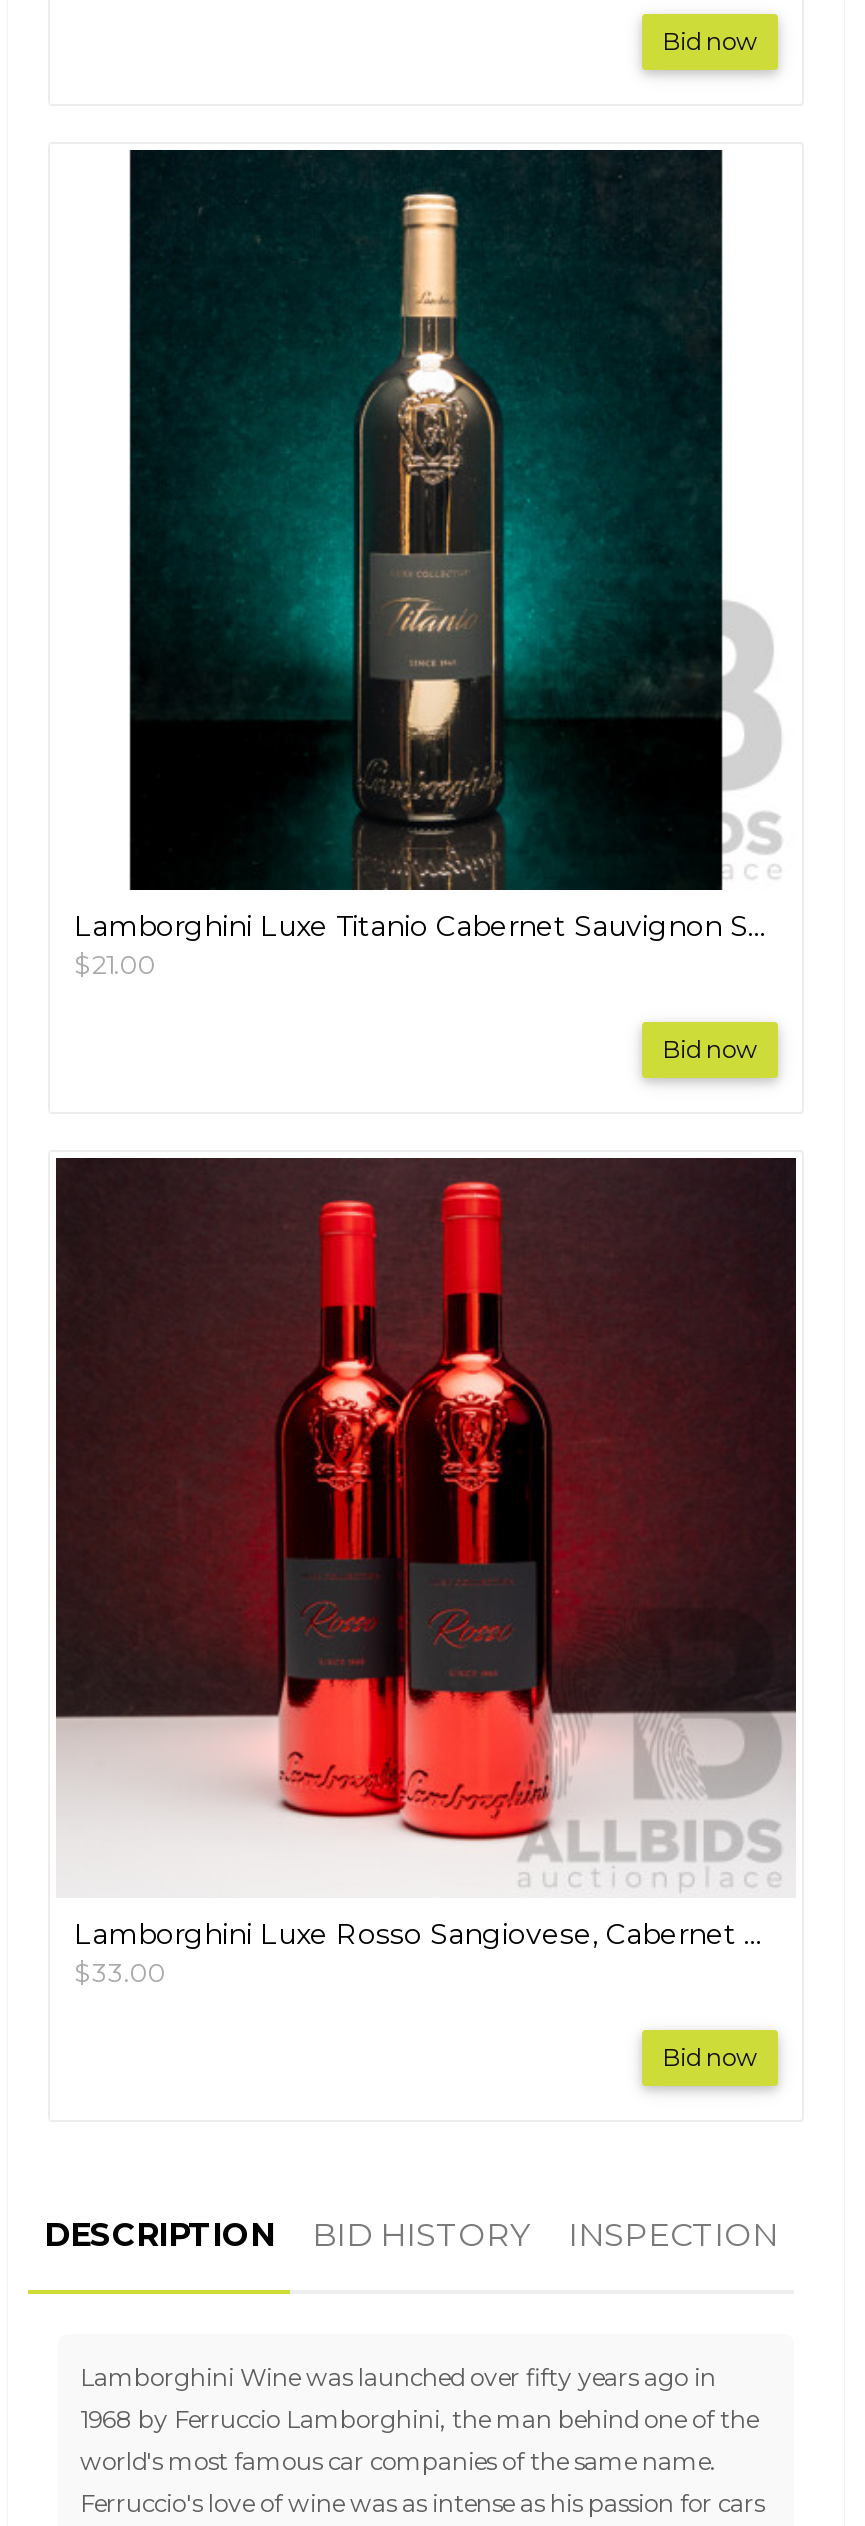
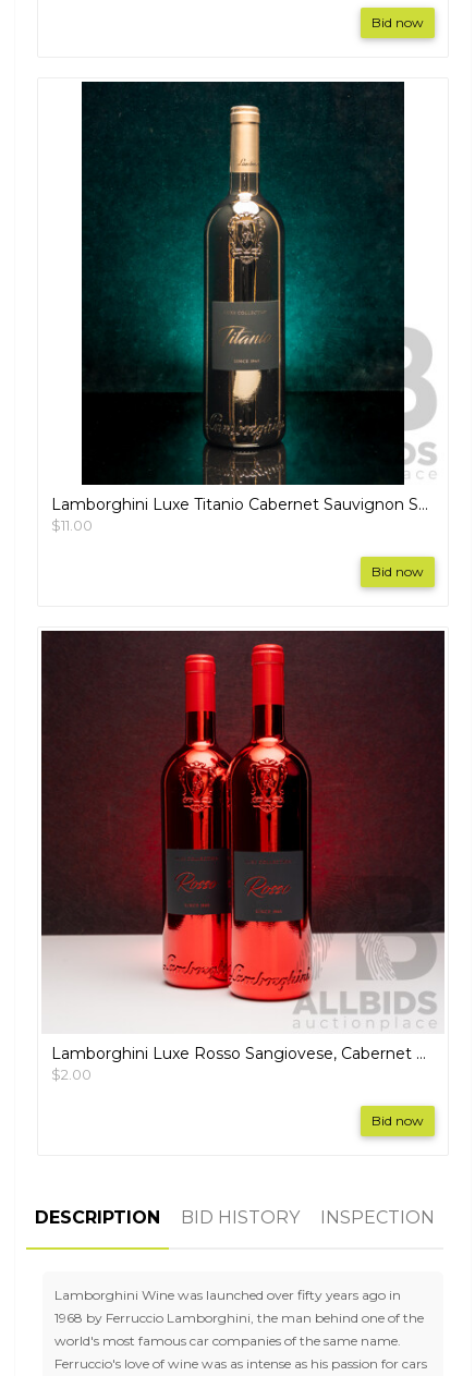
[74,948,156,980] $21.00 -> [51,516,93,534] $11.00
[74,1956,166,1988] $33.00 -> [51,1065,92,1083] $2.00

